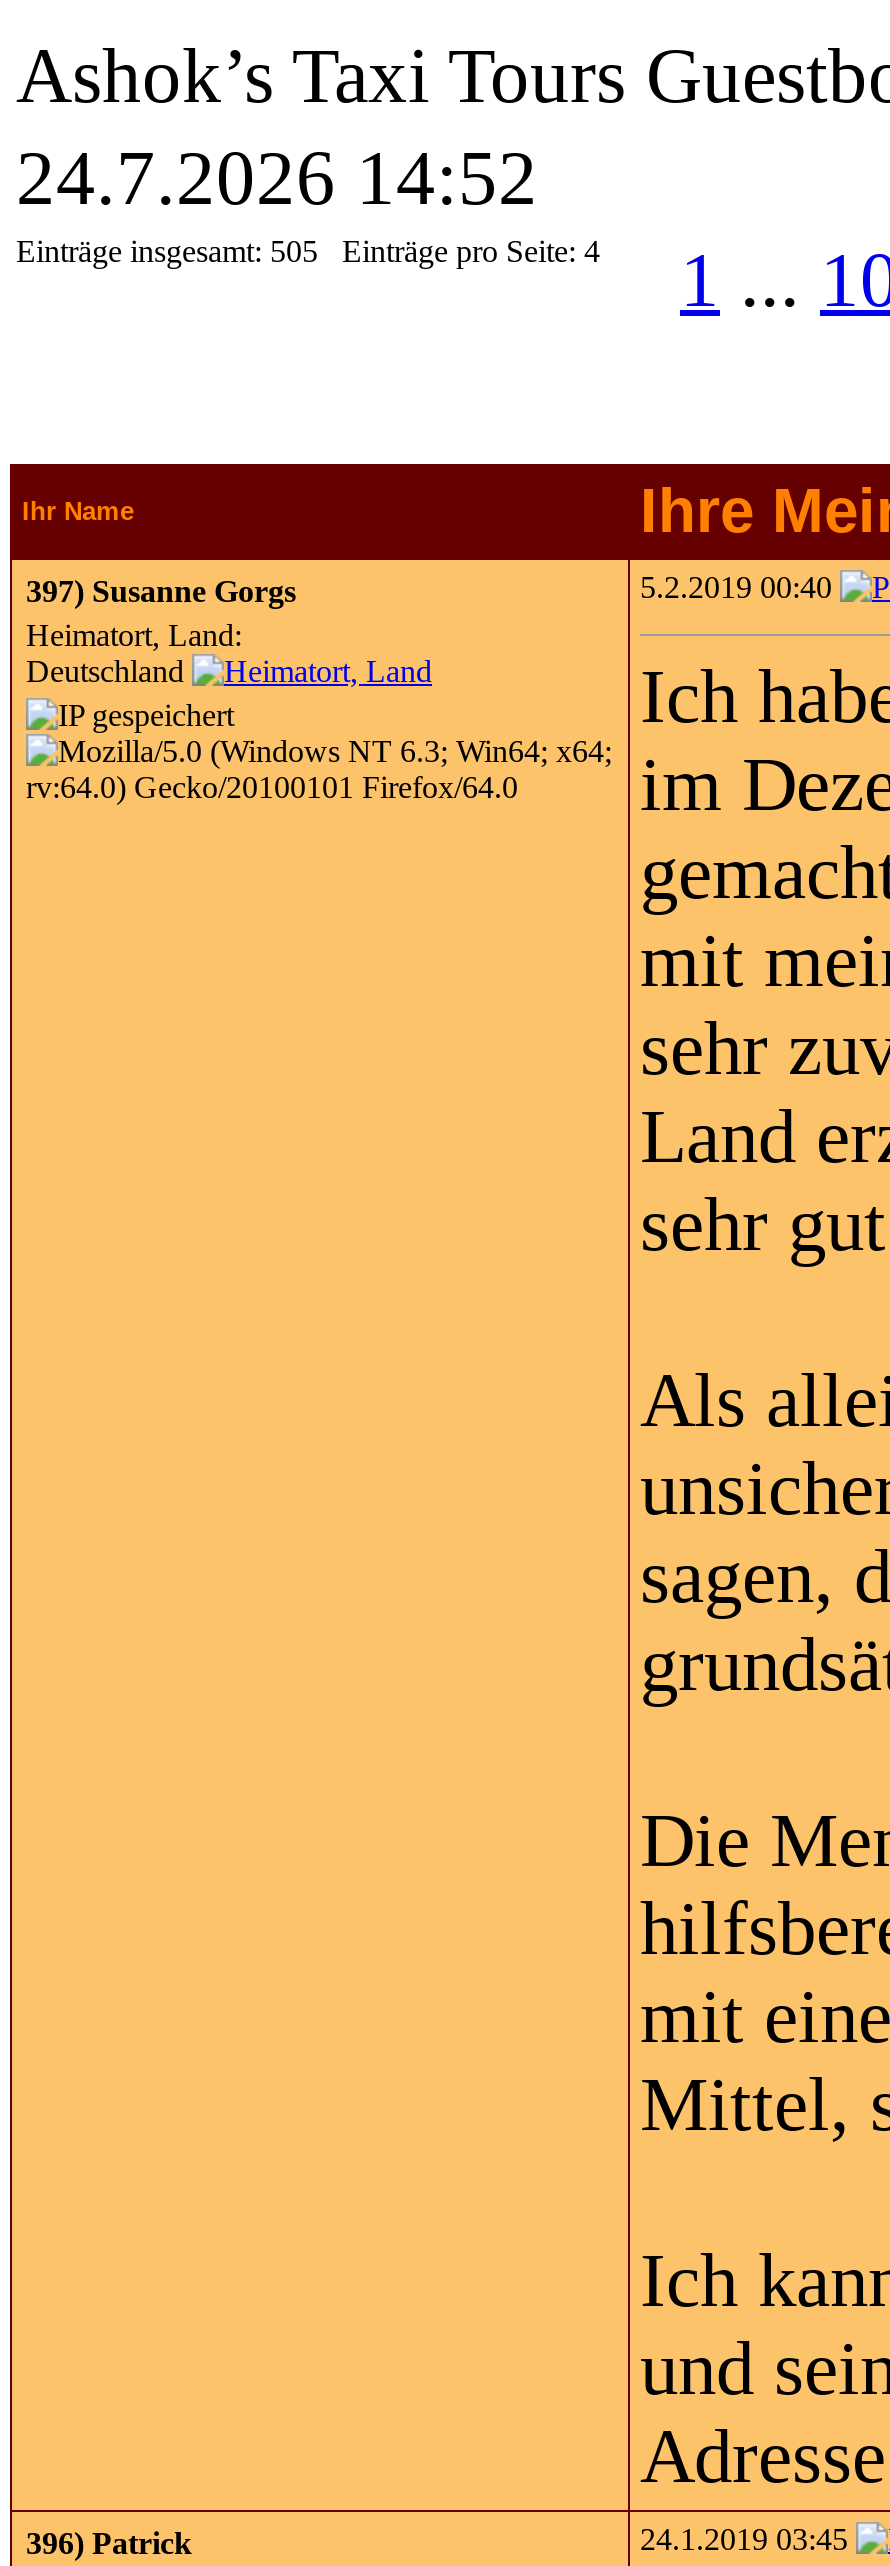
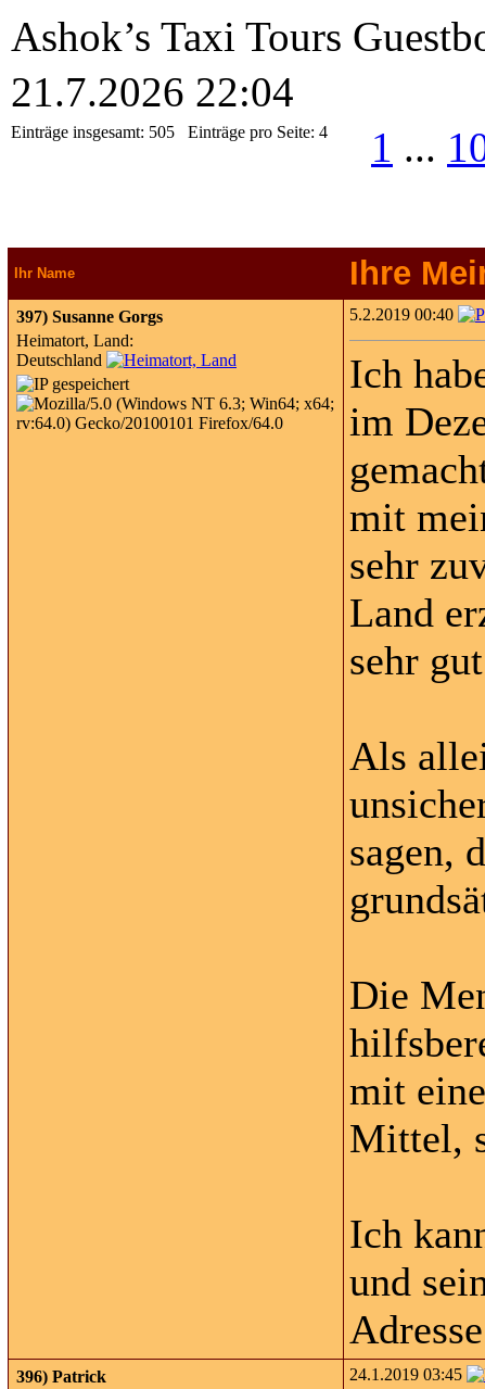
[16,134,538,220] 24.7.2026 14:52 -> [11,68,294,115] 21.7.2026 22:04

